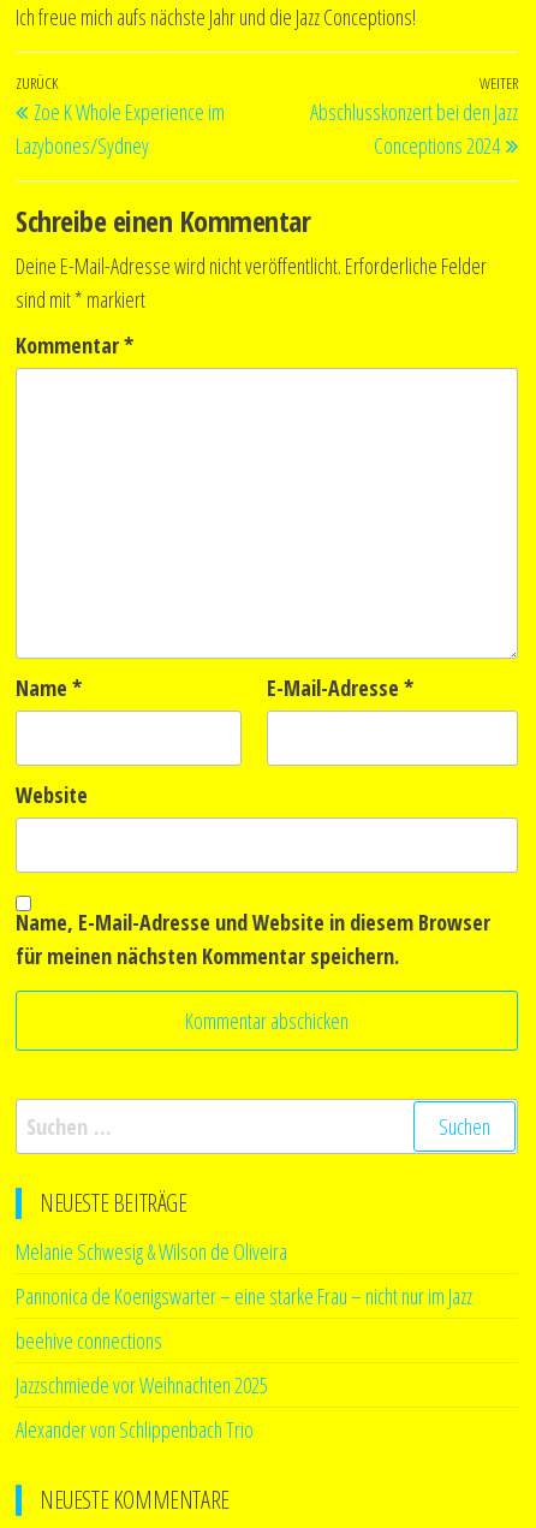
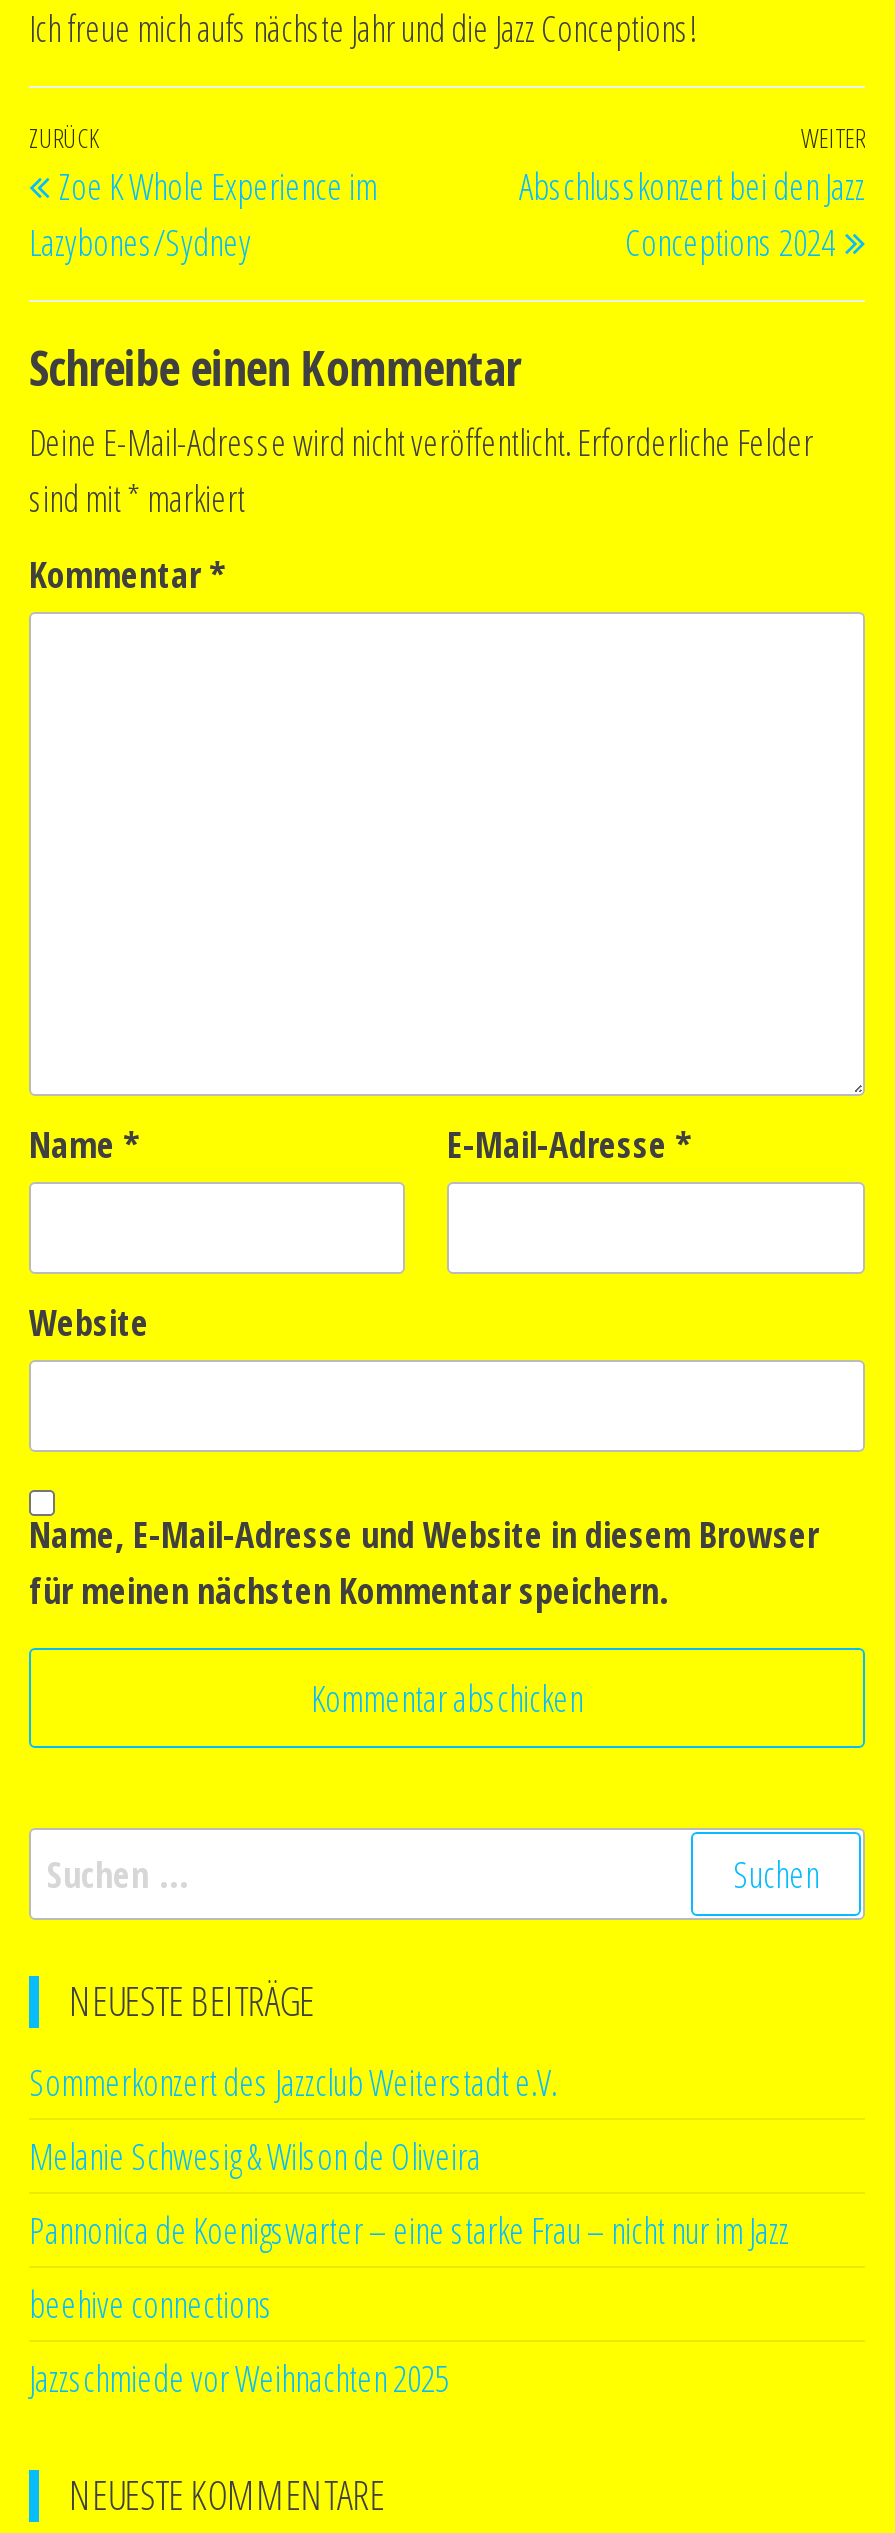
none -> [29,2059,557,2107] Sommerkonzert des Jazzclub Weiterstadt e.V.
moved [16,1238,472,1400] -> [29,2133,789,2403]: Melanie Schwesig & Wilson de Oliveira | Pannonica de Koenigswarter – eine starke Frau – nicht nur im Jazz | beehive connections | Jazzschmiede vor Weihnachten 2025
[16,1416,254,1444] Alexander von Schlippenbach Trio -> none

